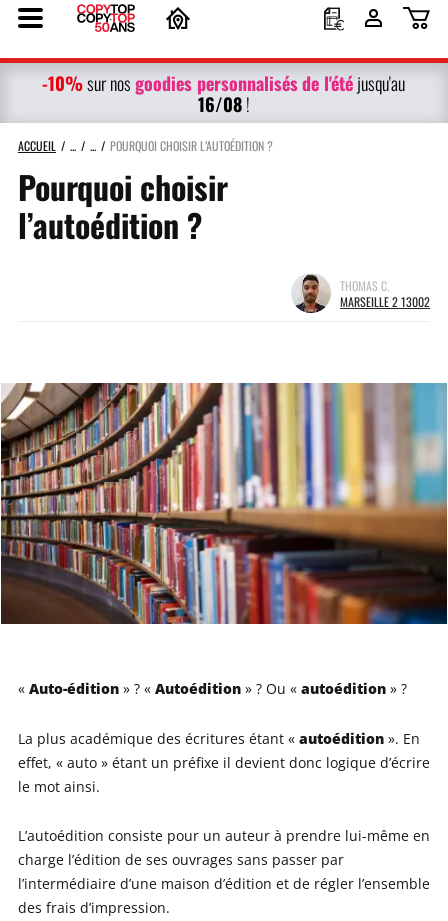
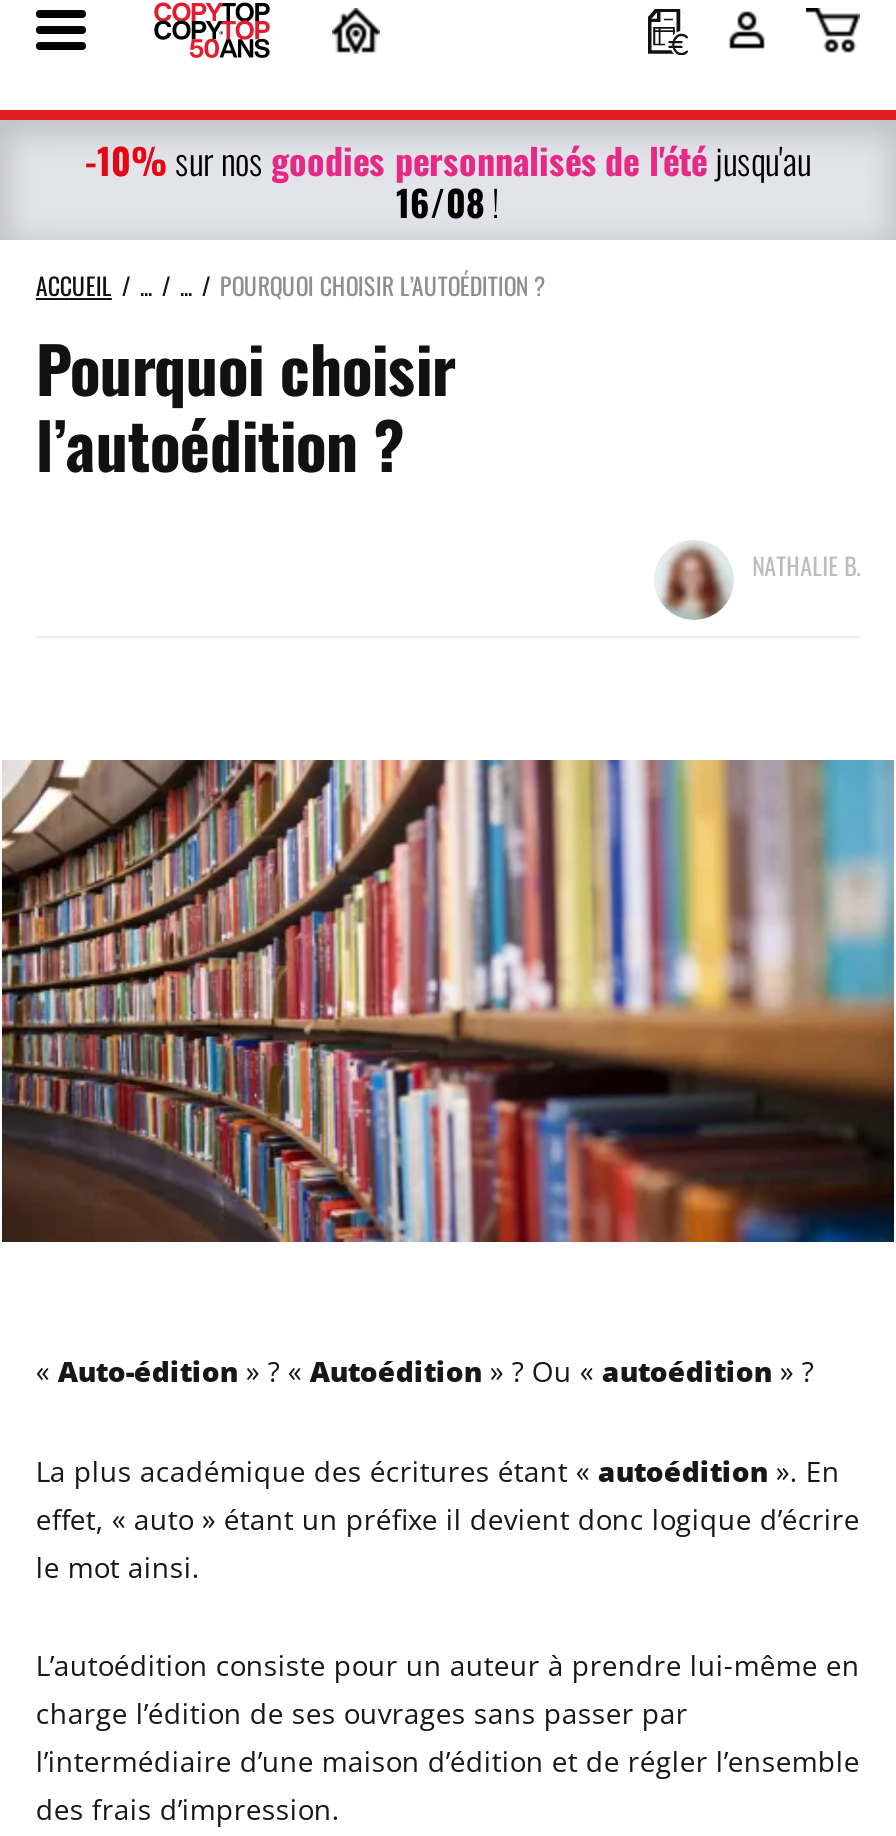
[292,273,326,314] [image] -> none
[340,275,430,310] THOMAS C. | MARSEILLE 2 13002 -> [752,544,860,582] NATHALIE B.

